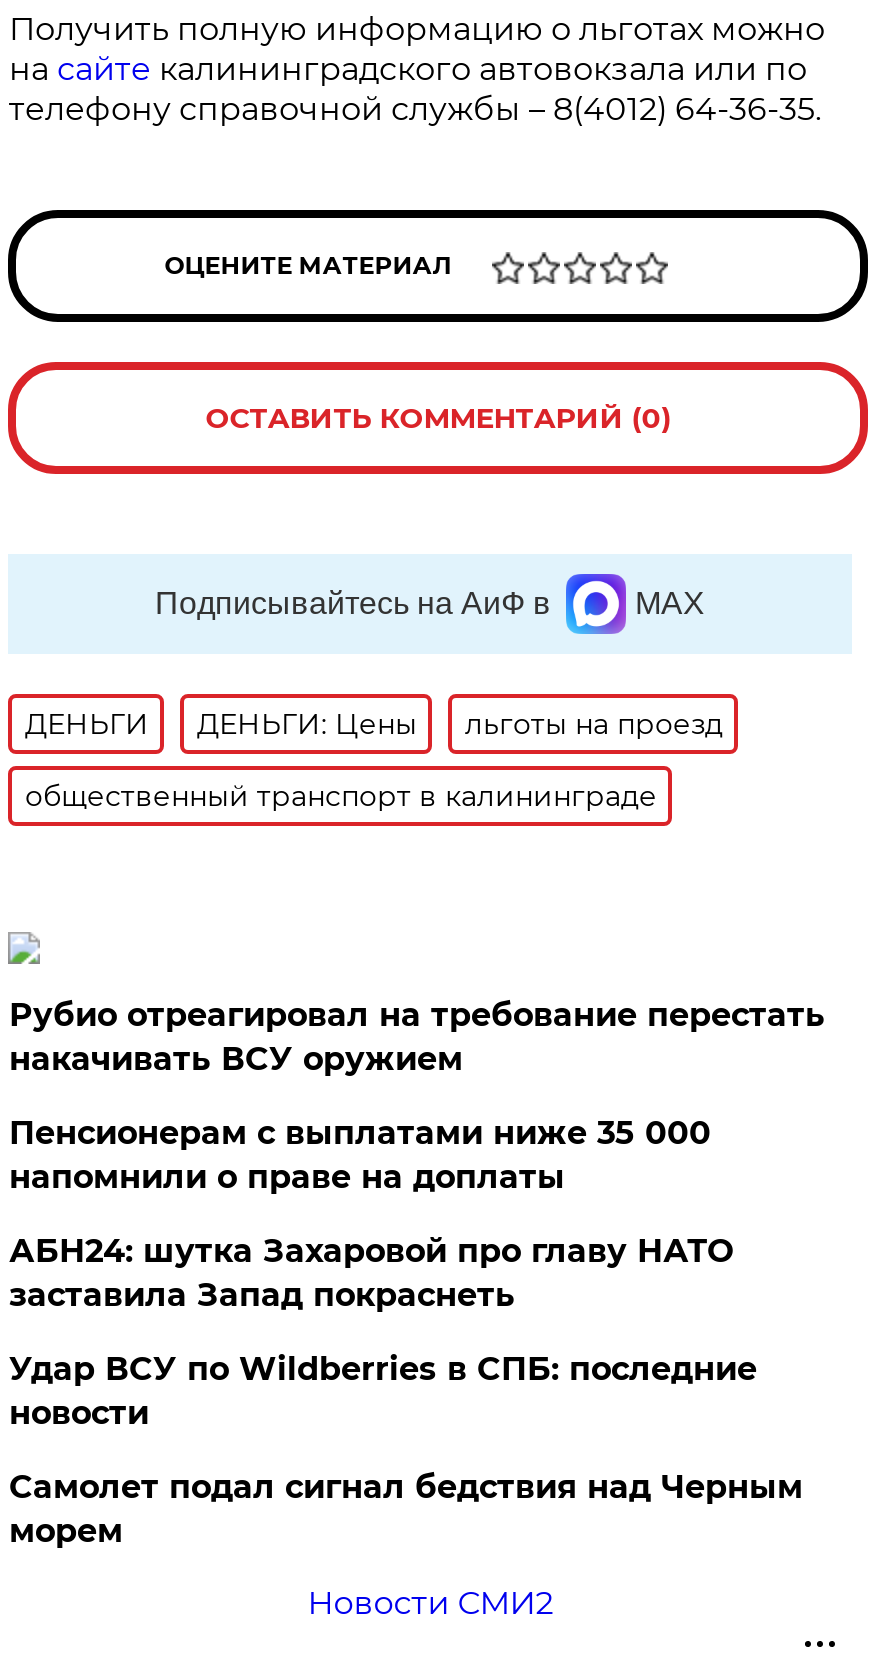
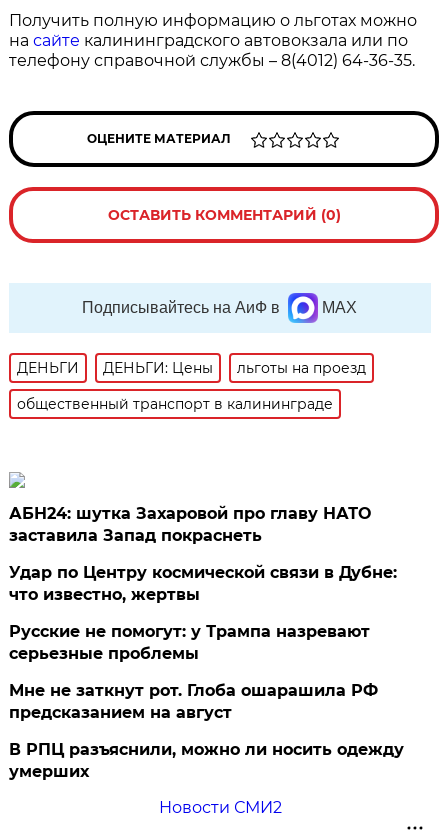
[9,996,825,1196] Рубио отреагировал на требование перестать | накачивать ВСУ оружием | Пенсионерам с выплатами ниже 35 000 | напомнили о праве на доплаты -> none
moved [9,1232,733,1314] -> [9,504,371,545]: АБН24: шутка Захаровой про главу НАТО | заставила Запад покраснеть
[9,1350,803,1550] Удар ВСУ по Wildberries в СПБ: последние | новости | Самолет подал сигнал бедствия над Черным | морем -> [9,563,404,781] Удар по Центру космической связи в Дубне: | что известно, жертвы | Русские не помогут: у Трампа назревают | серьезные проблемы | Мне не заткнут рот. Глоба ошарашила РФ | предсказанием на август | В РПЦ разъяснили, можно ли носить одежду | умерших

